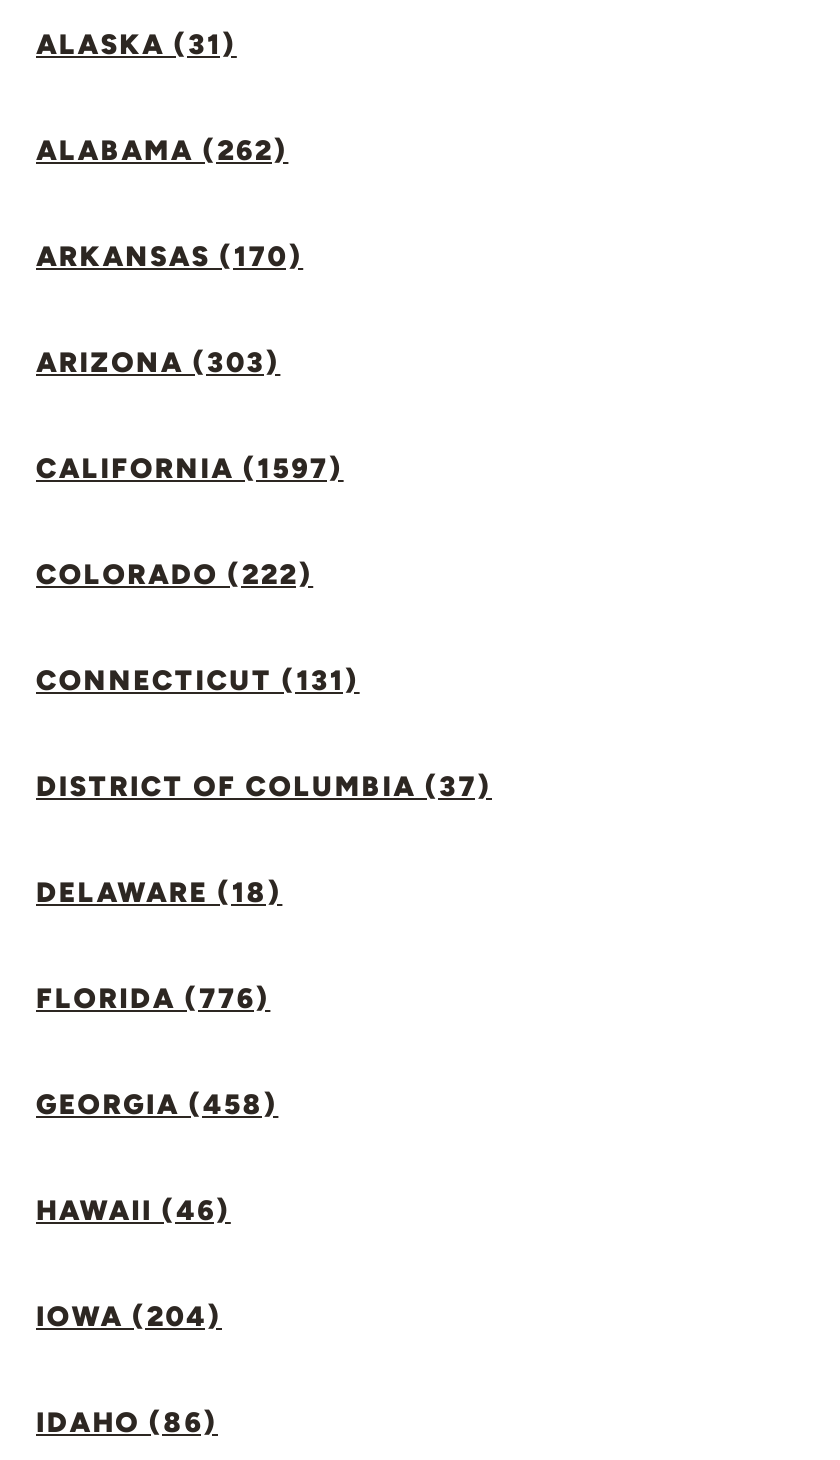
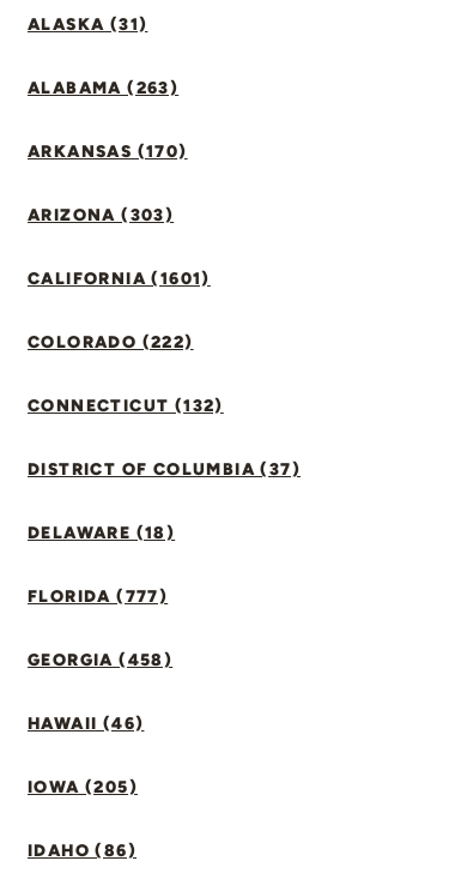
[36,134,288,168] ALABAMA (262) -> [28,78,179,98] ALABAMA (263)
[36,452,344,486] CALIFORNIA (1597) -> [28,269,211,289] CALIFORNIA (1601)
[36,664,360,698] CONNECTICUT (131) -> [28,396,224,416] CONNECTICUT (132)
[36,982,270,1016] FLORIDA (776) -> [28,586,168,607] FLORIDA (777)
[36,1300,222,1334] IOWA (204) -> [28,777,138,797] IOWA (205)

